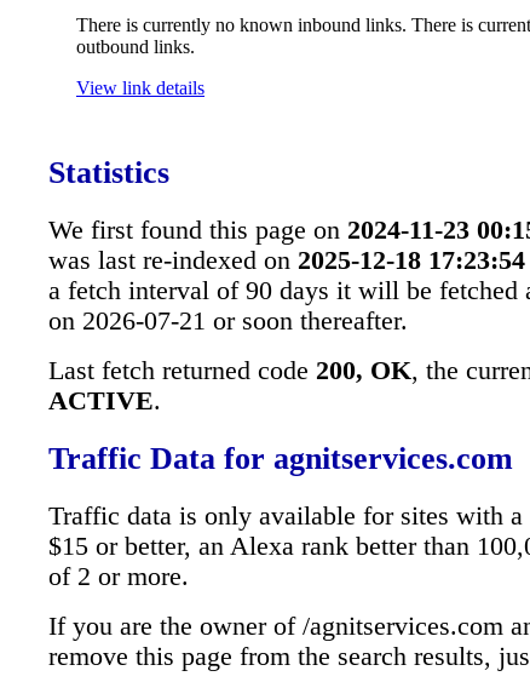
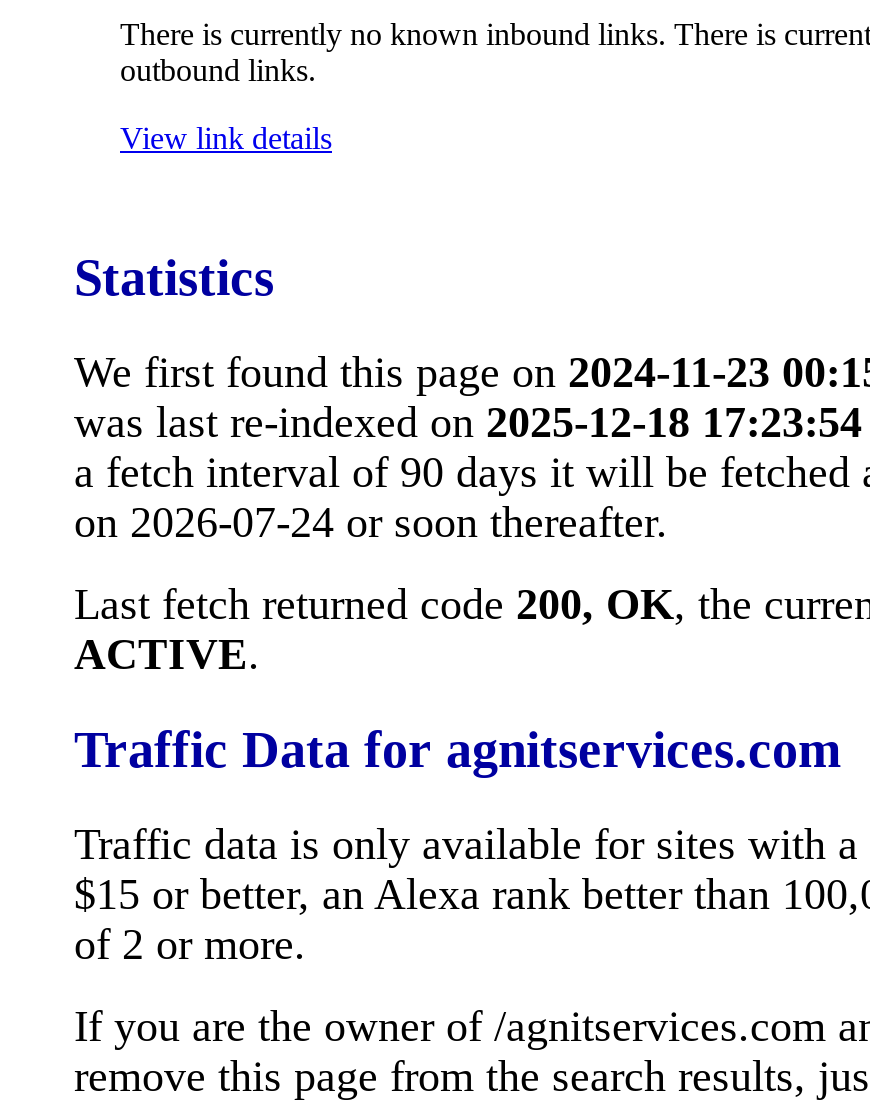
[48,307,408,336] on 2026-07-21 or soon thereafter. -> [74,499,668,547] on 2026-07-24 or soon thereafter.

